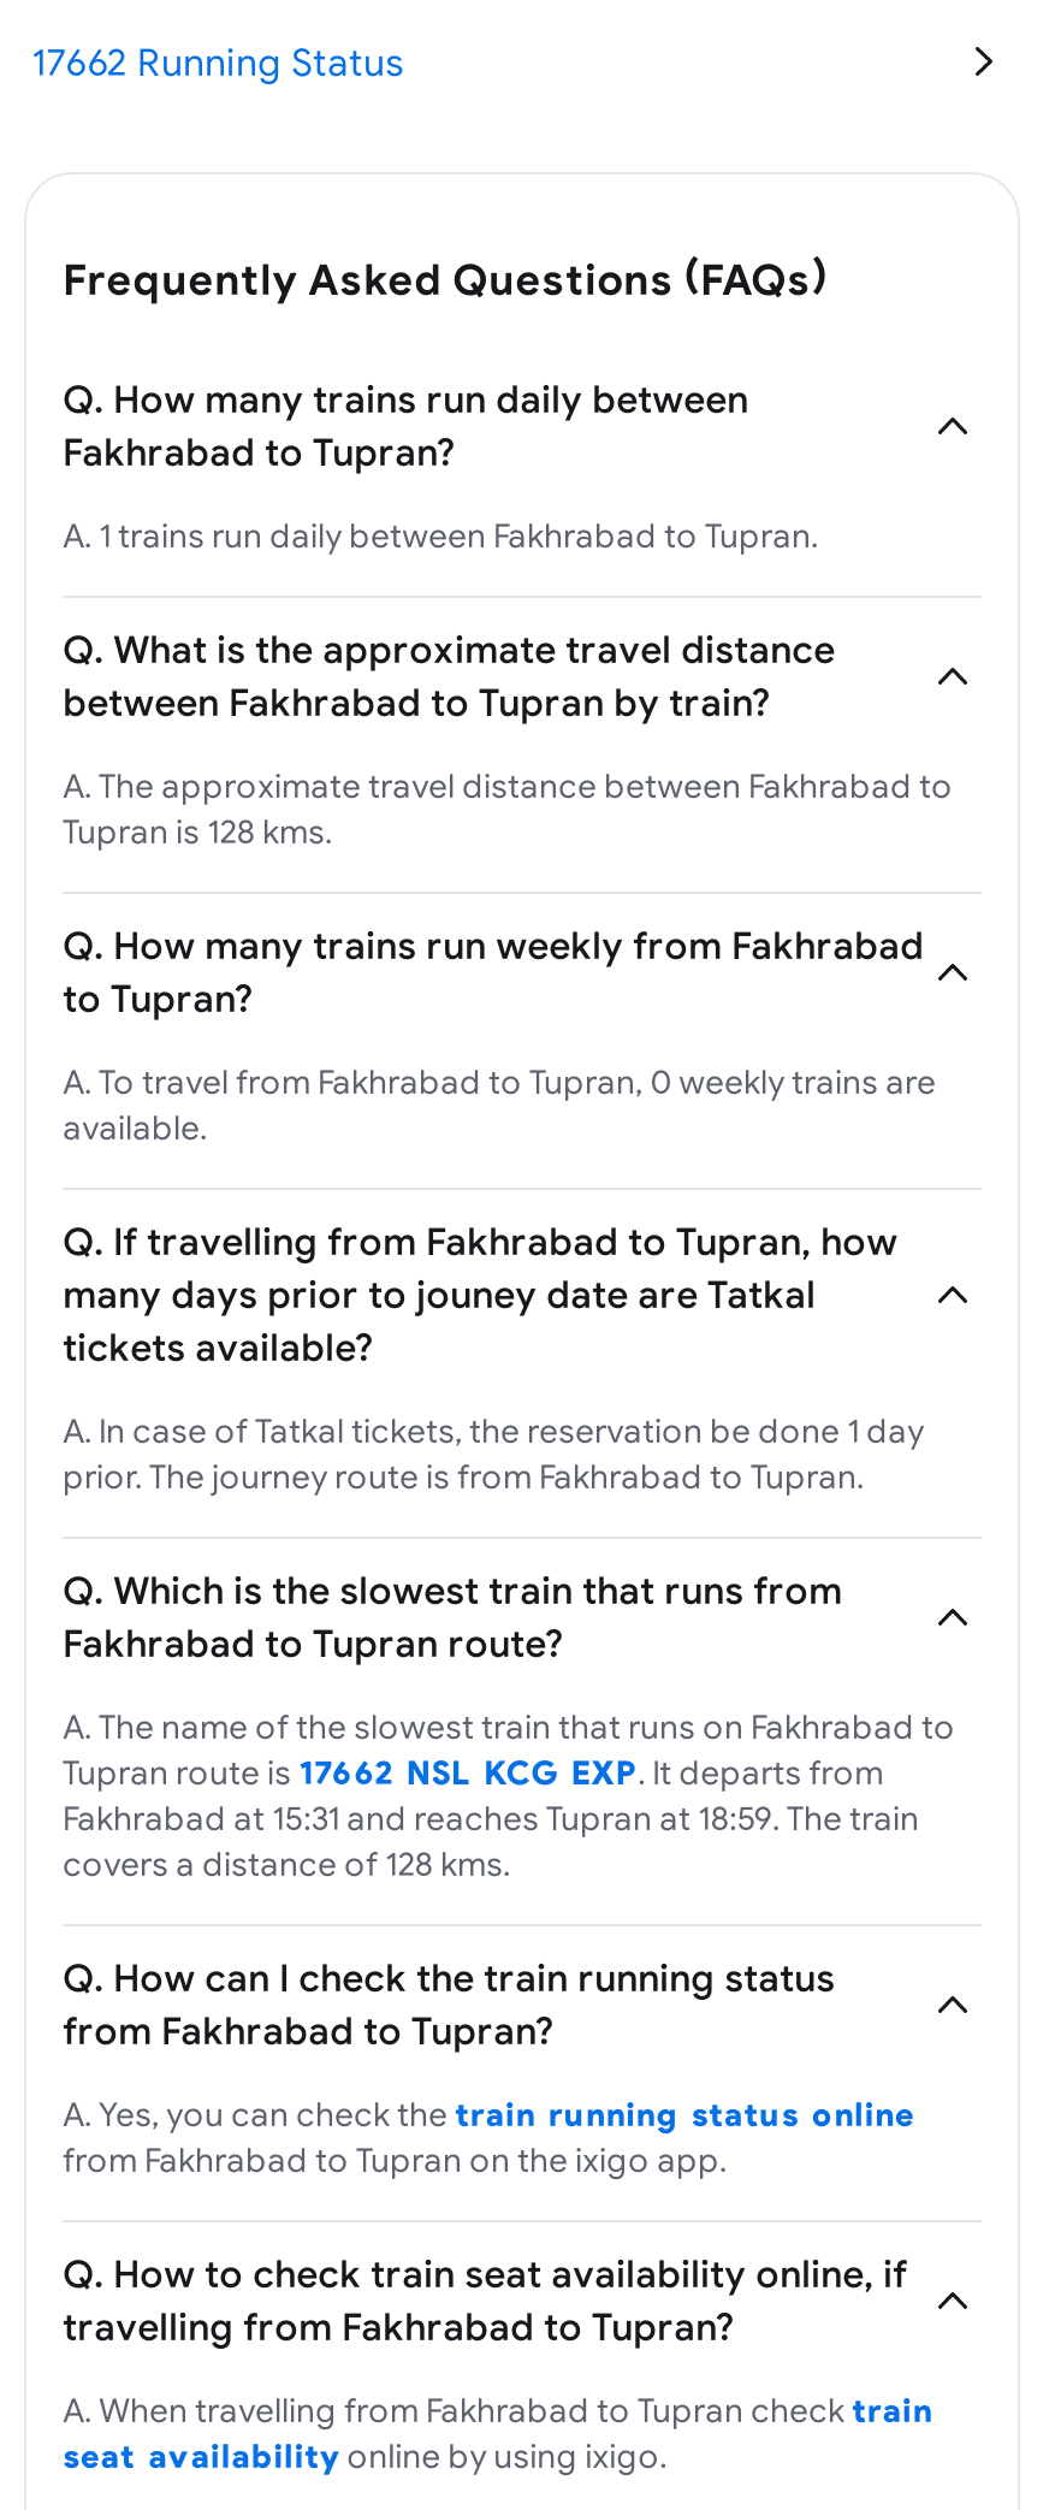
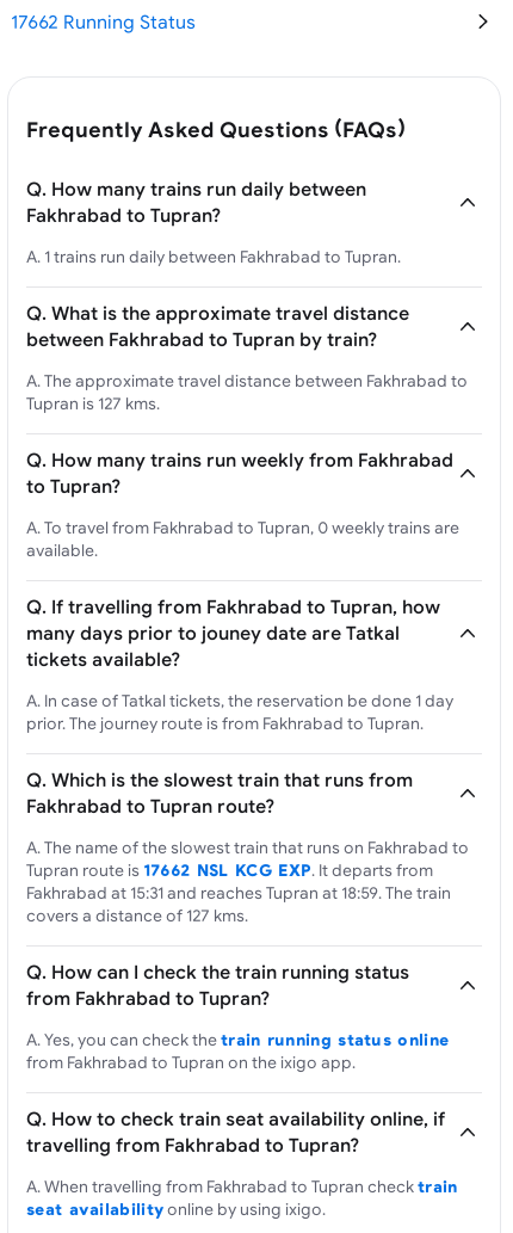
[63,812,332,851] Tupran is 128 kms. -> [26,394,160,413] Tupran is 127 kms.
[63,1845,510,1883] covers a distance of 128 kms. -> [26,906,248,925] covers a distance of 127 kms.

